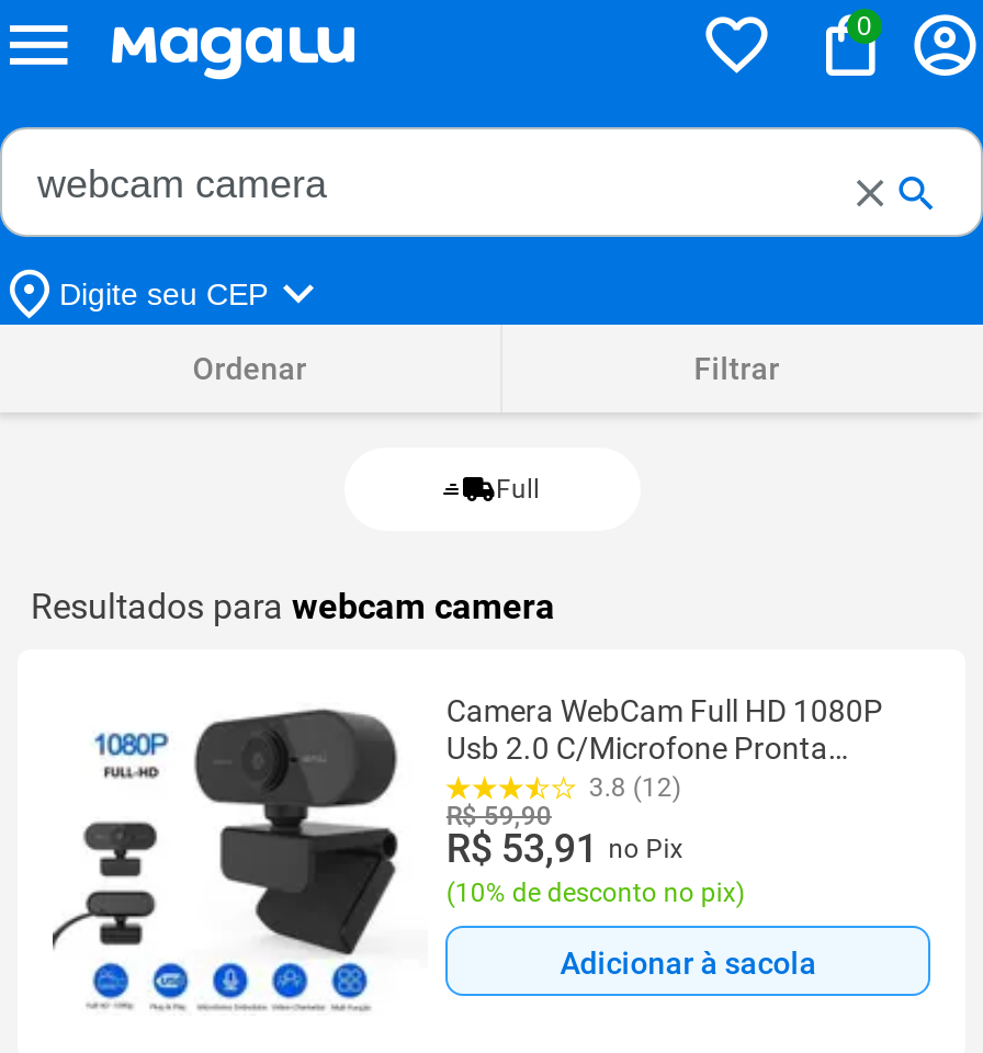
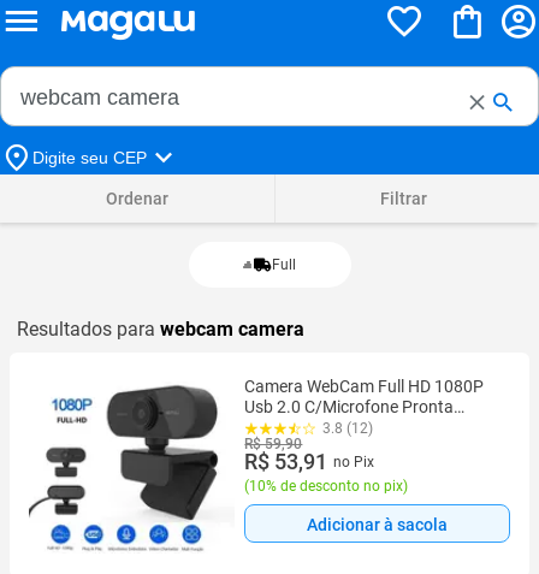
[857,11,872,42] 0 -> none

